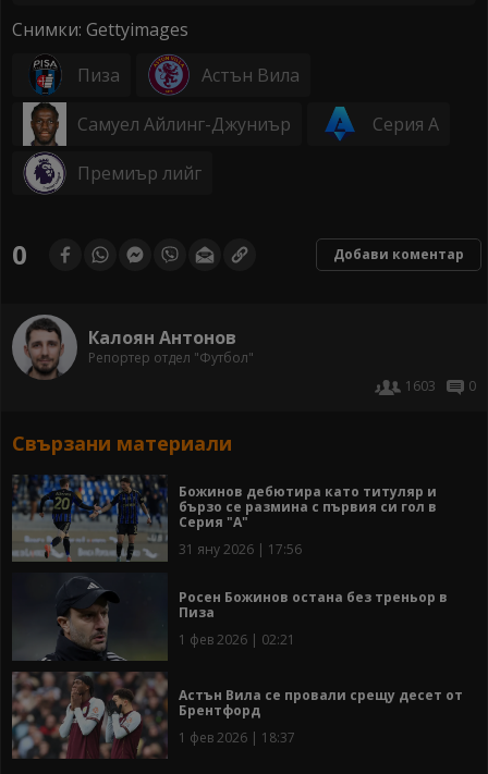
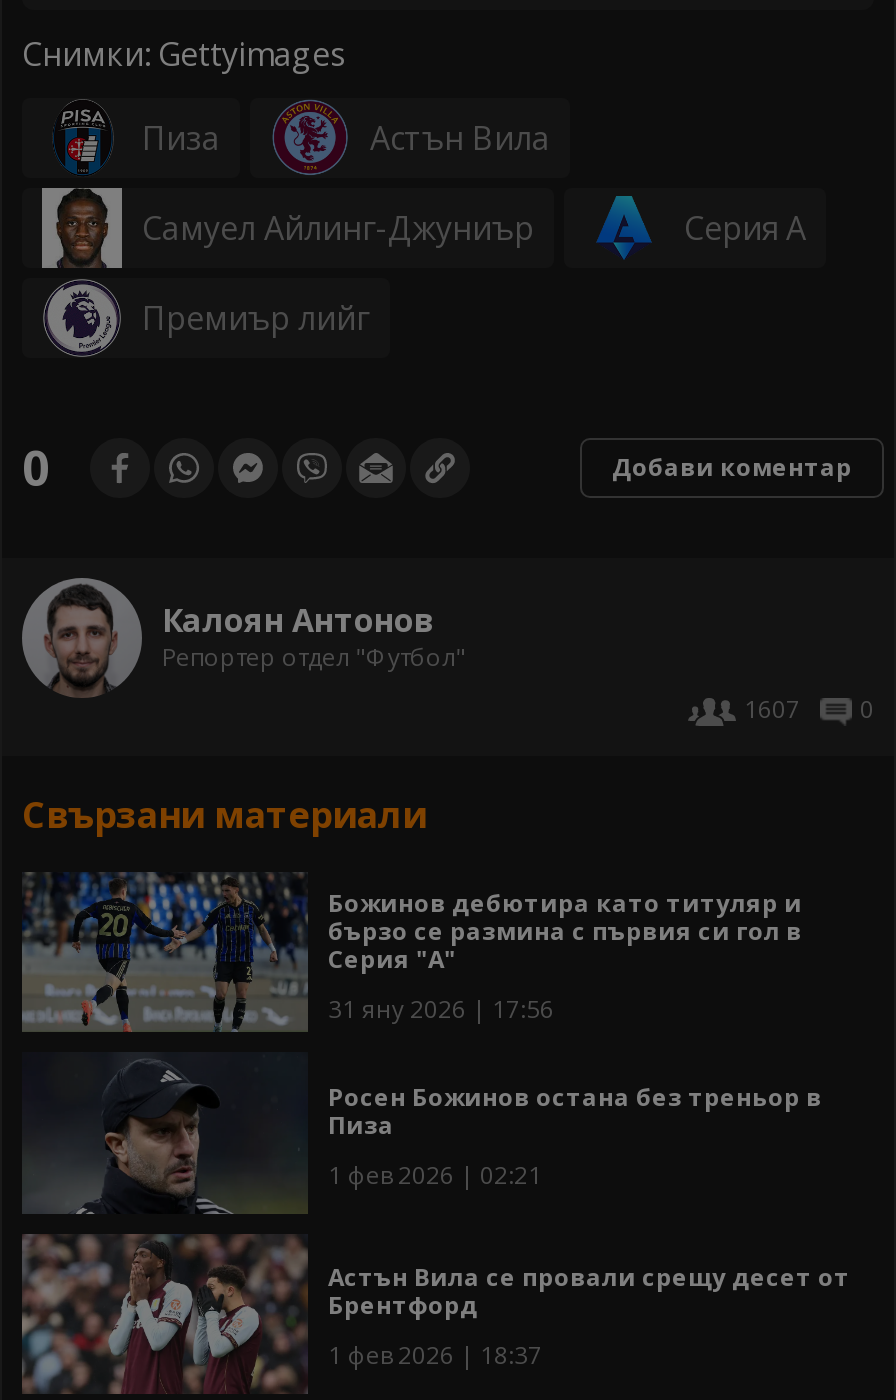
[405,377,476,395] 1603 0 -> [744,692,874,726] 1607 0

